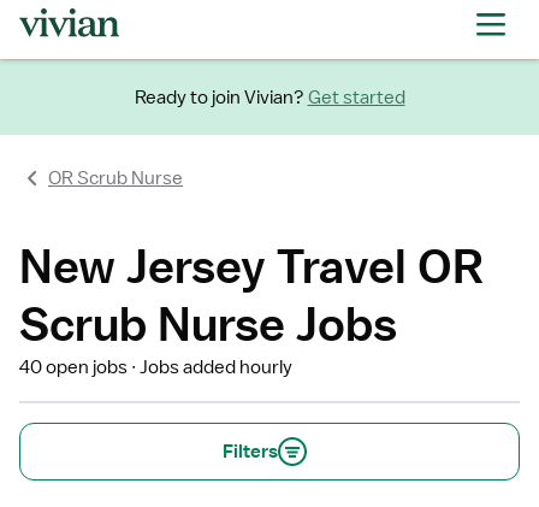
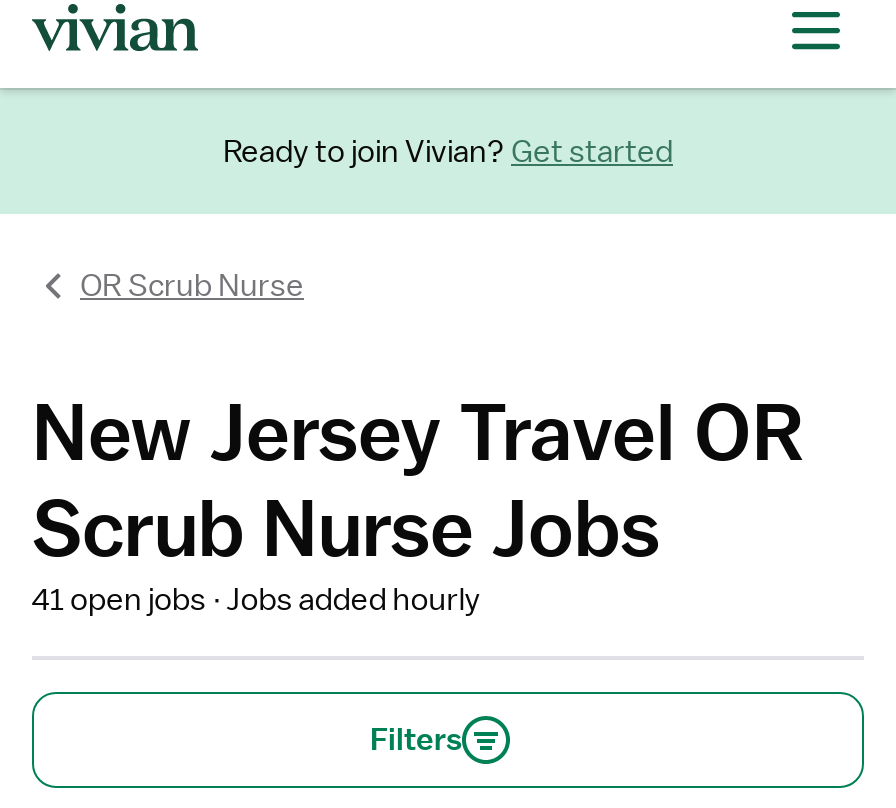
[19,355,293,379] 40 open jobs Jobs added hourly -> [32,580,480,620] 41 open jobs Jobs added hourly

